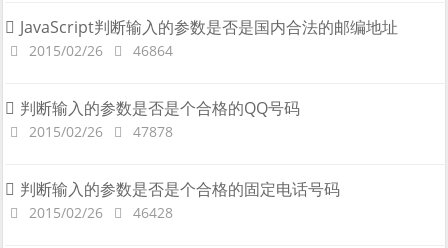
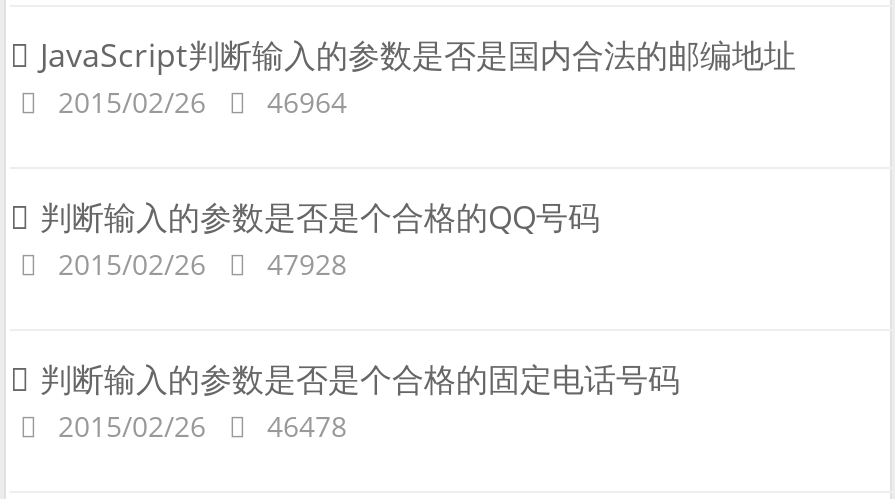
[29,41,173,60] 2015/02/26 46864 -> [58,83,347,121] 2015/02/26 46964
[29,122,173,141] 2015/02/26 47878 -> [58,245,347,283] 2015/02/26 47928
[29,203,173,222] 2015/02/26 46428 -> [58,407,347,445] 2015/02/26 46478

